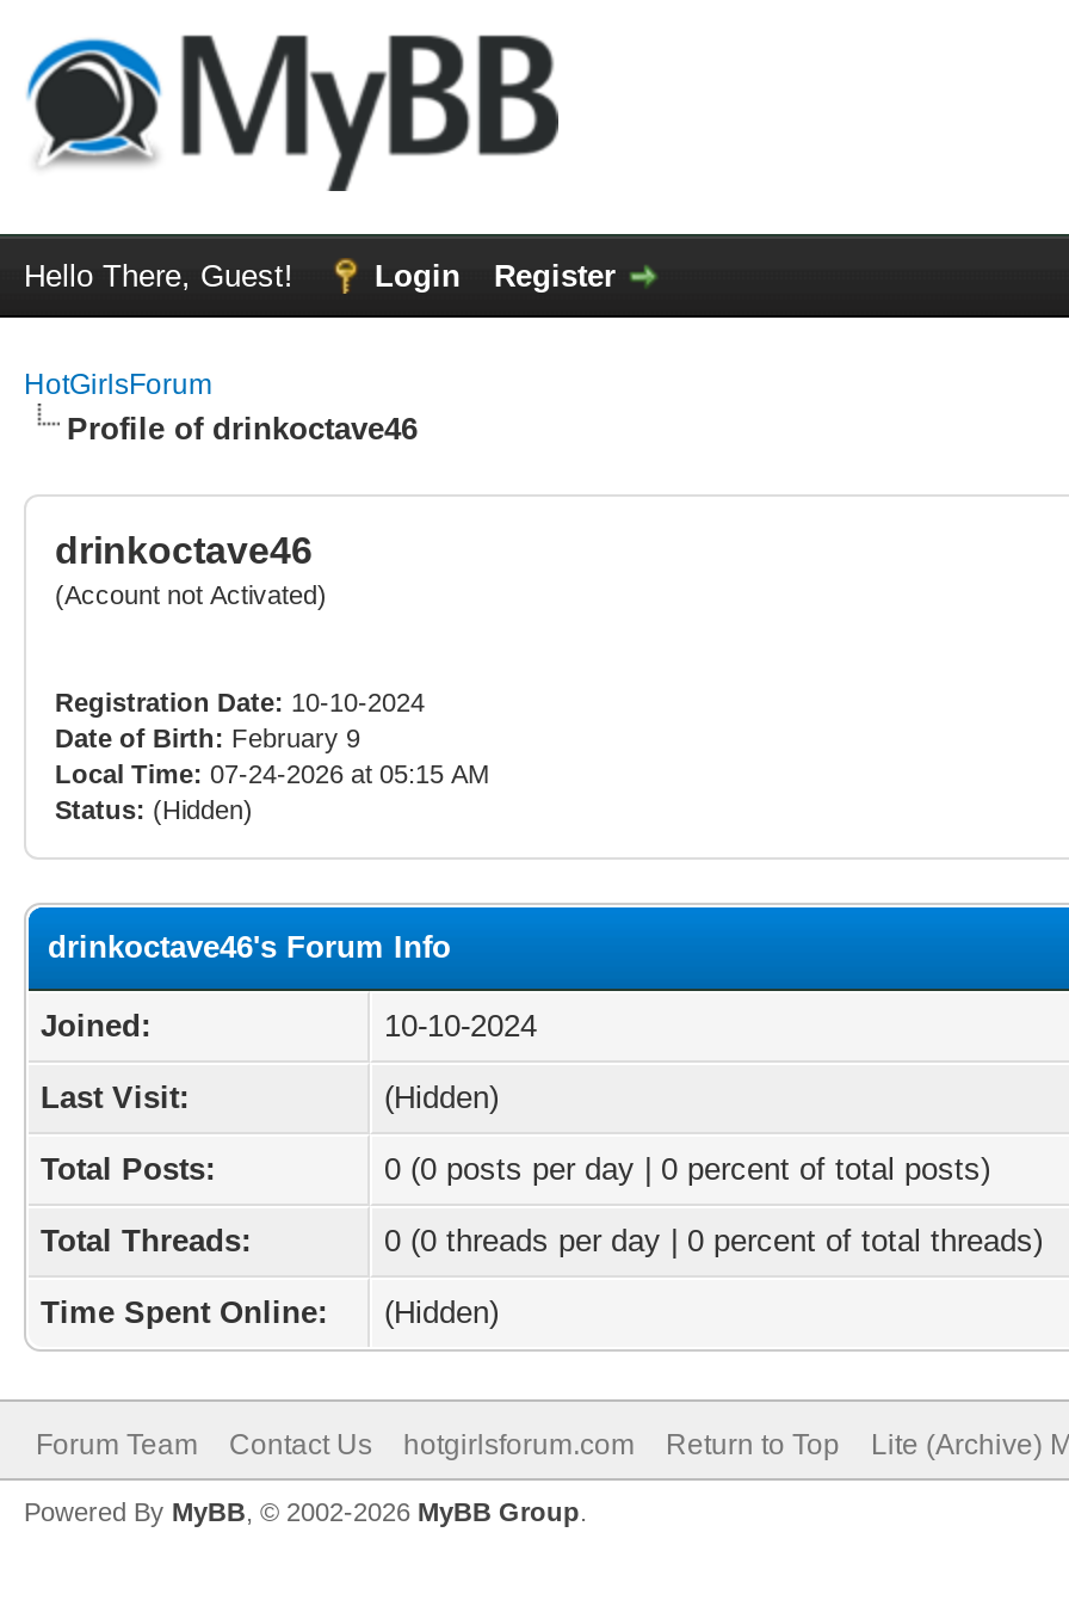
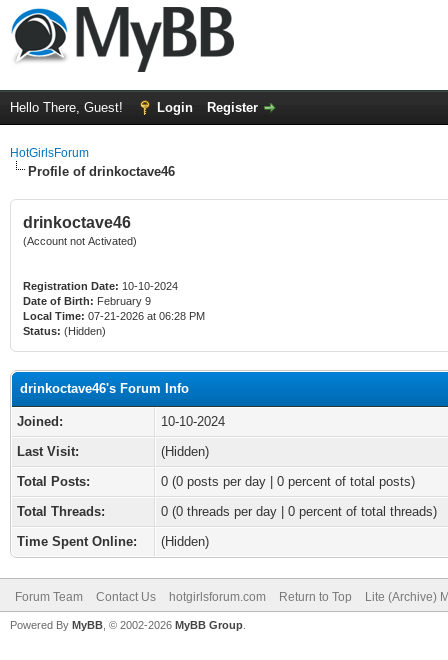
[55,759,489,788] Local Time: 07-24-2026 at 05:15 AM -> [23,310,205,322] Local Time: 07-21-2026 at 06:28 PM

